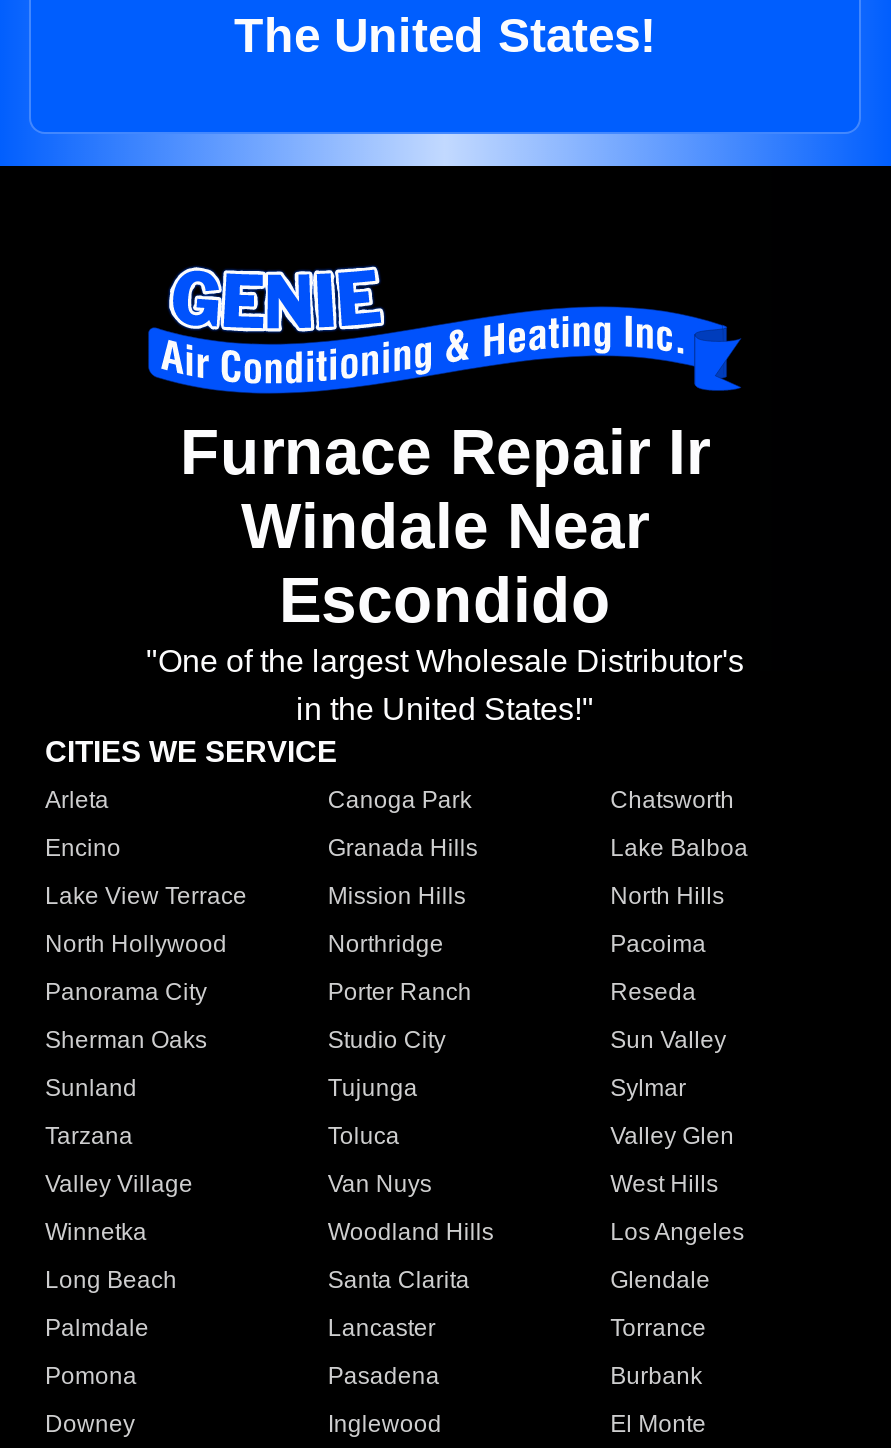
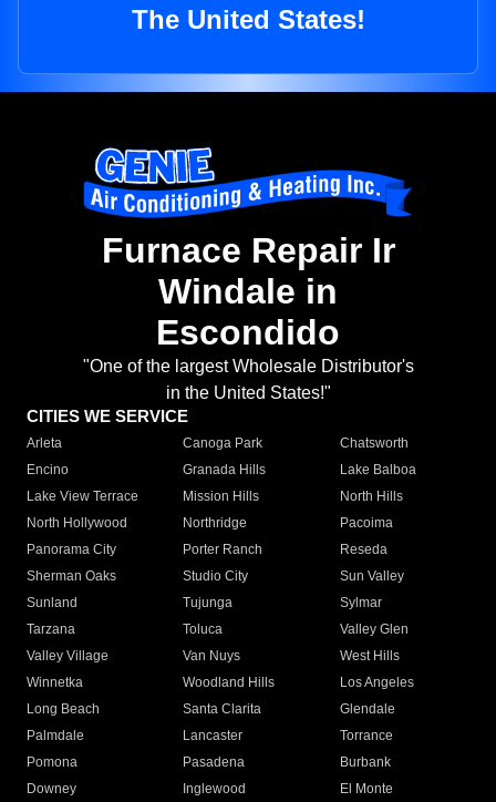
[241,491,649,563] Windale Near -> [158,272,338,312] Windale in

